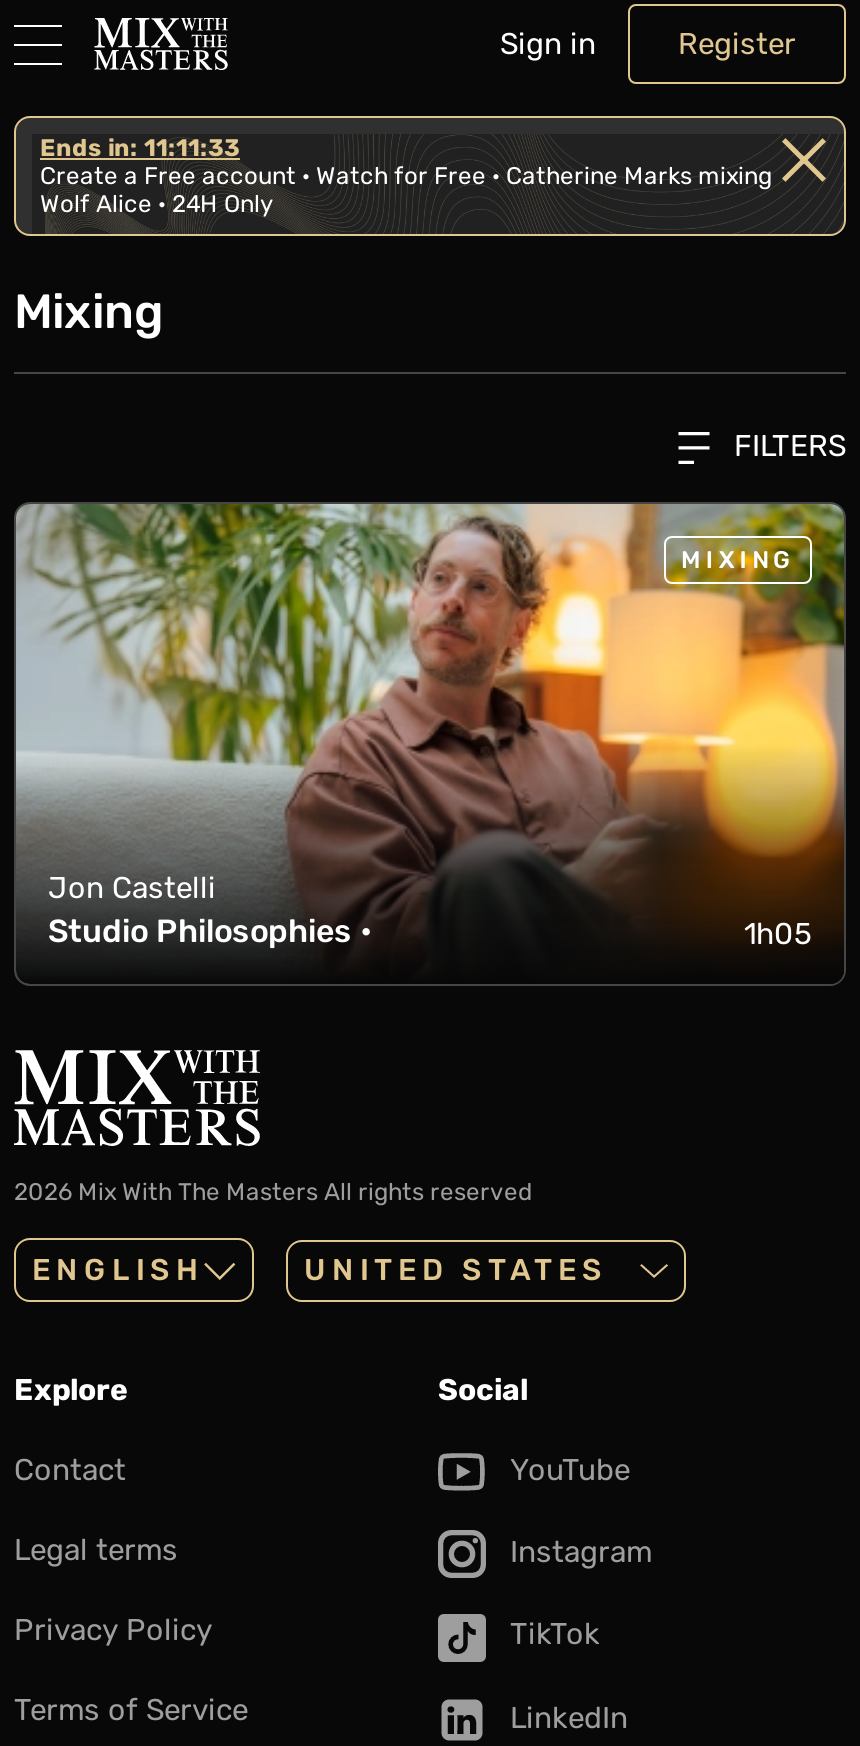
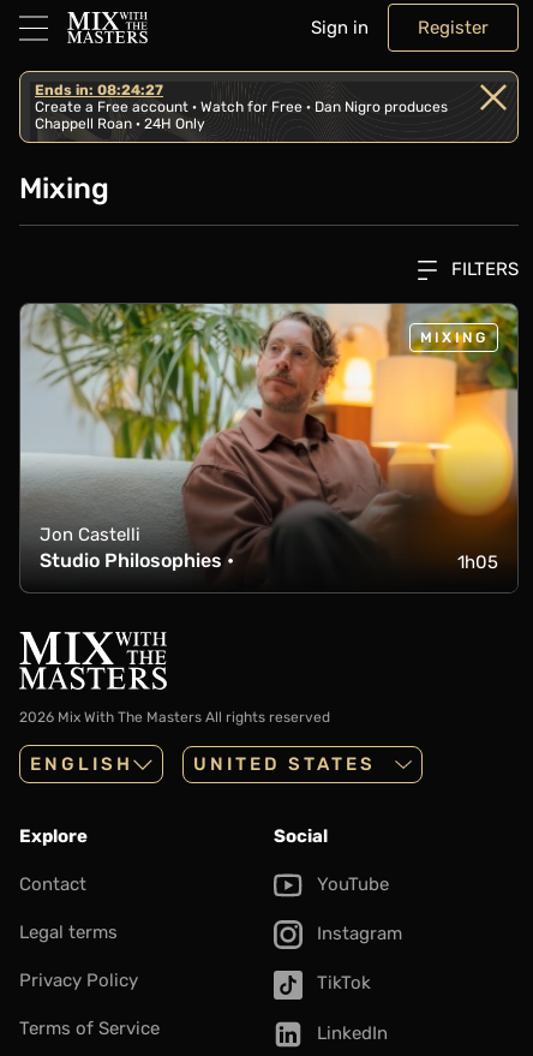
[40,134,240,162] Ends in: 11:11:33 -> [35,82,163,99] Ends in: 08:24:27
[40,162,772,190] Create a Free account · Watch for Free · Catherine Marks mixing -> [35,99,448,115] Create a Free account · Watch for Free · Dan Nigro produces
[40,190,274,218] Wolf Alice · 24H Only -> [35,115,205,132] Chappell Roan · 24H Only

